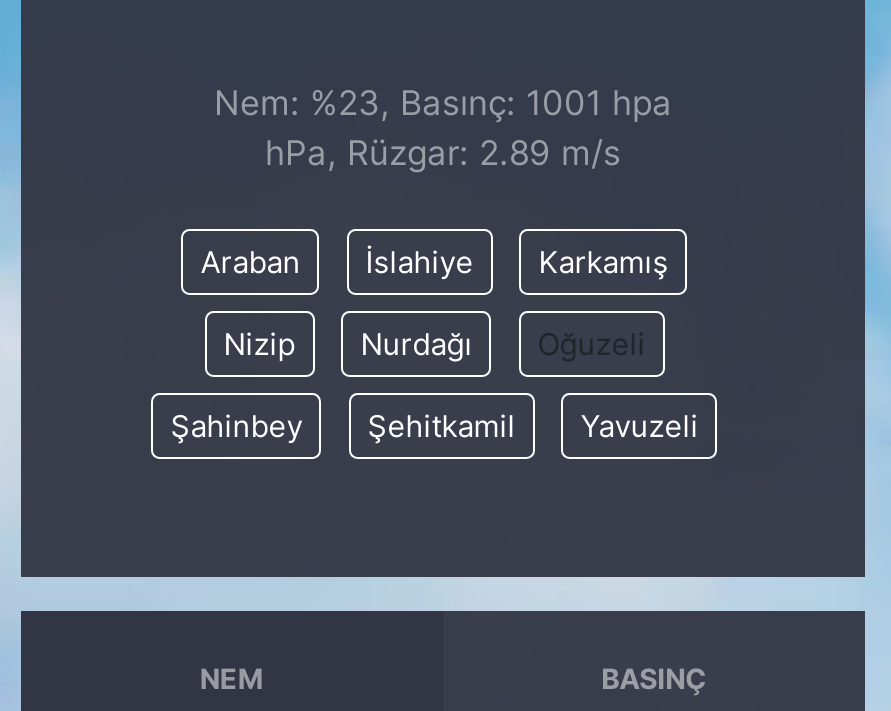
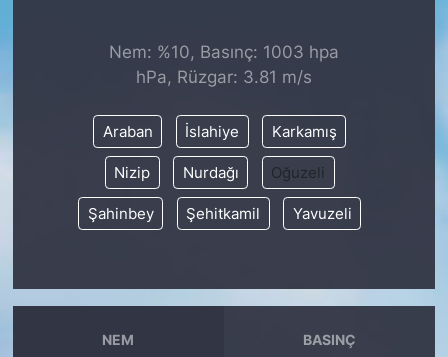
[214,83,672,123] Nem: %23, Basınç: 1001 hpa -> [109,42,339,62] Nem: %10, Basınç: 1003 hpa
[265,133,621,173] hPa, Rüzgar: 2.89 m/s -> [136,67,312,87] hPa, Rüzgar: 3.81 m/s

